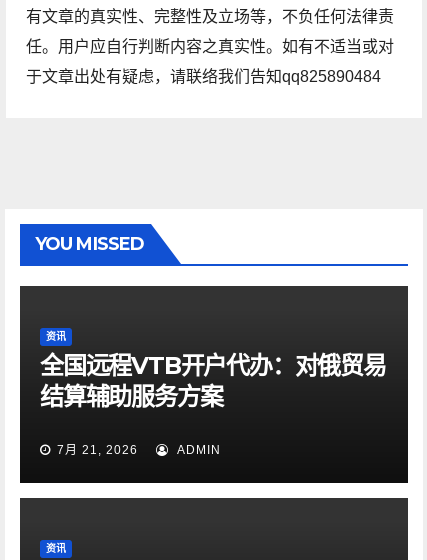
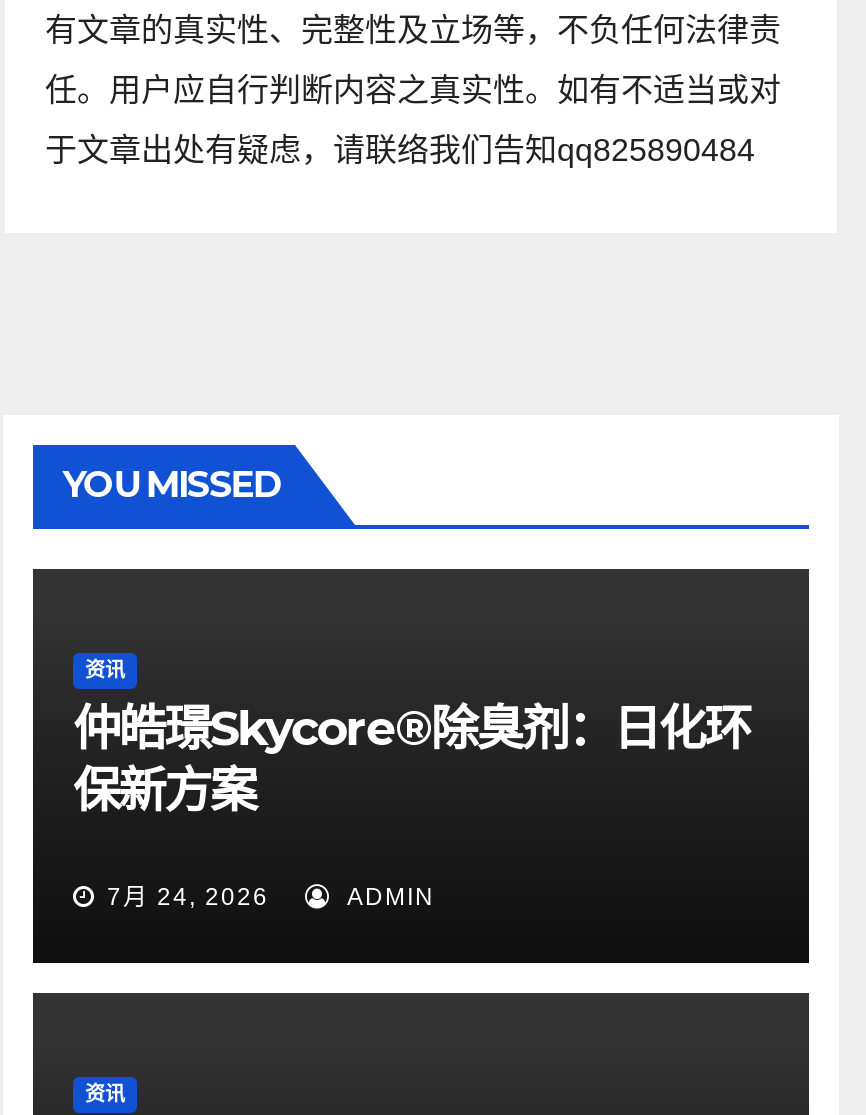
[40,351,386,411] 全国远程VTB开户代办：对俄贸易 | 结算辅助服务方案 -> [73,699,750,819] 仲皓璟Skycore®除臭剂：日化环 | 保新方案
[57,443,138,457] 7月 21, 2026 -> [107,884,269,912] 7月 24, 2026

